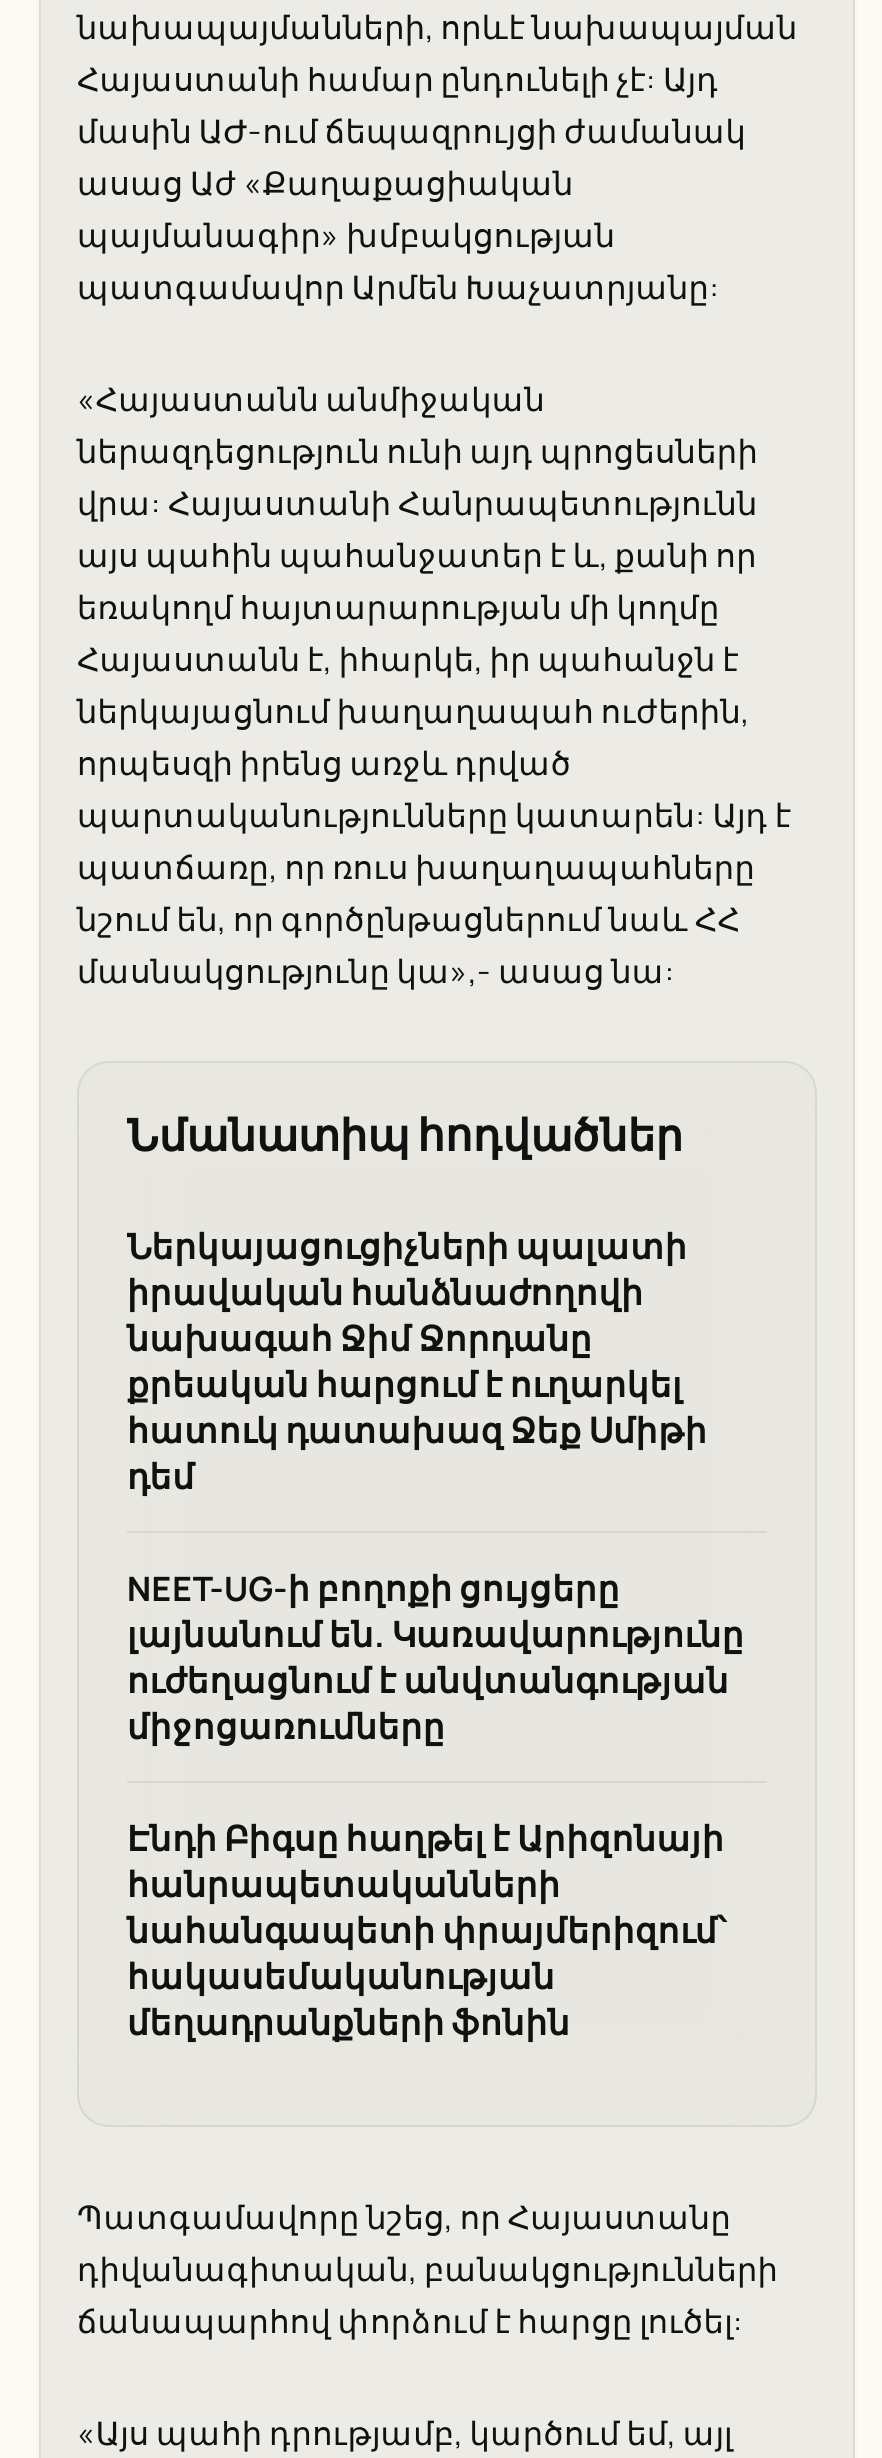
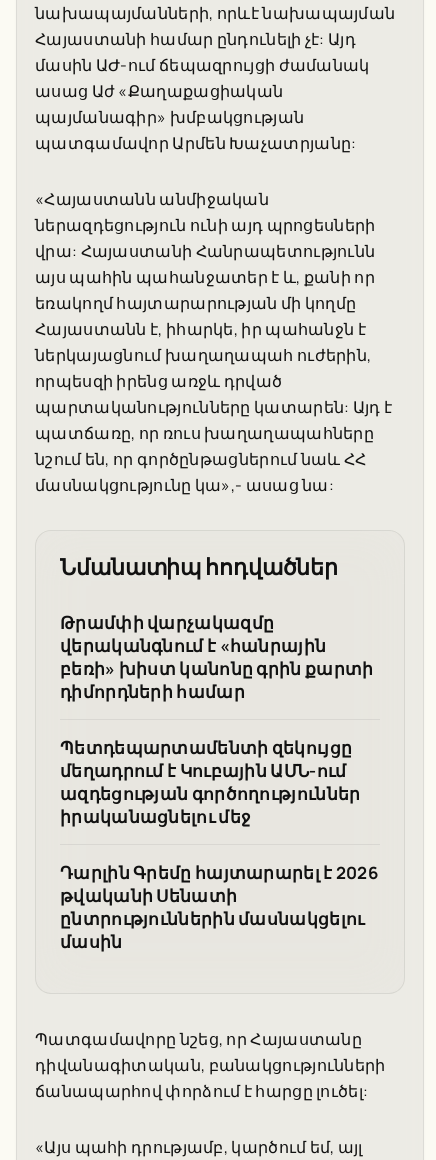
[127,1223,707,1499] Ներկայացուցիչների պալատի | իրավական հանձնաժողովի | նախագահ Ջիմ Ջորդանը | քրեական հարցում է ուղարկել | հատուկ դատախազ Ջեք Սմիթի | դեմ -> [60,611,373,703] Թրամփի վարչակազմը | վերականգնում է «հանրային | բեռի» խիստ կանոնը գրին քարտի | դիմորդների համար
[127,1565,744,1749] NEET-UG-ի բողոքի ցույցերը | լայնանում են. Կառավարությունը | ուժեղացնում է անվտանգության | միջոցառումները -> [60,736,360,828] Պետդեպարտամենտի զեկույցը | մեղադրում է Կուբային ԱՄՆ-ում | ազդեցության գործողություններ | իրականացնելու մեջ
[127,1815,726,2045] Էնդի Բիգսը հաղթել է Արիզոնայի | հանրապետականների | նահանգապետի փրայմերիզում՝ | հակասեմականության | մեղադրանքների ֆոնին -> [60,861,378,953] Դարլին Գրեմը հայտարարել է 2026 | թվականի Սենատի | ընտրություններին մասնակցելու | մասին

